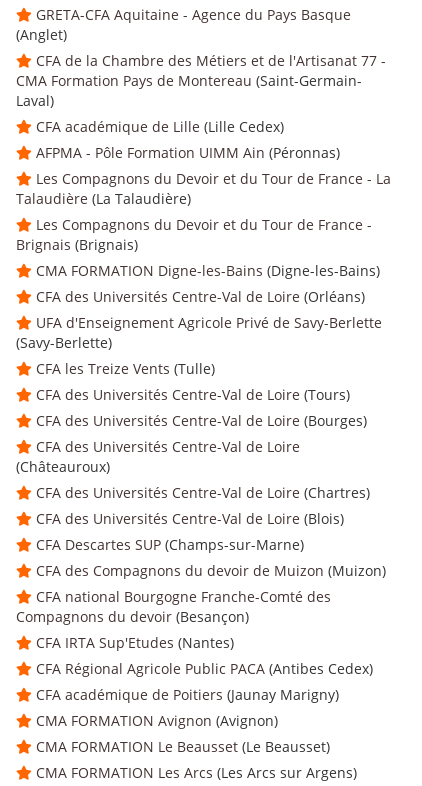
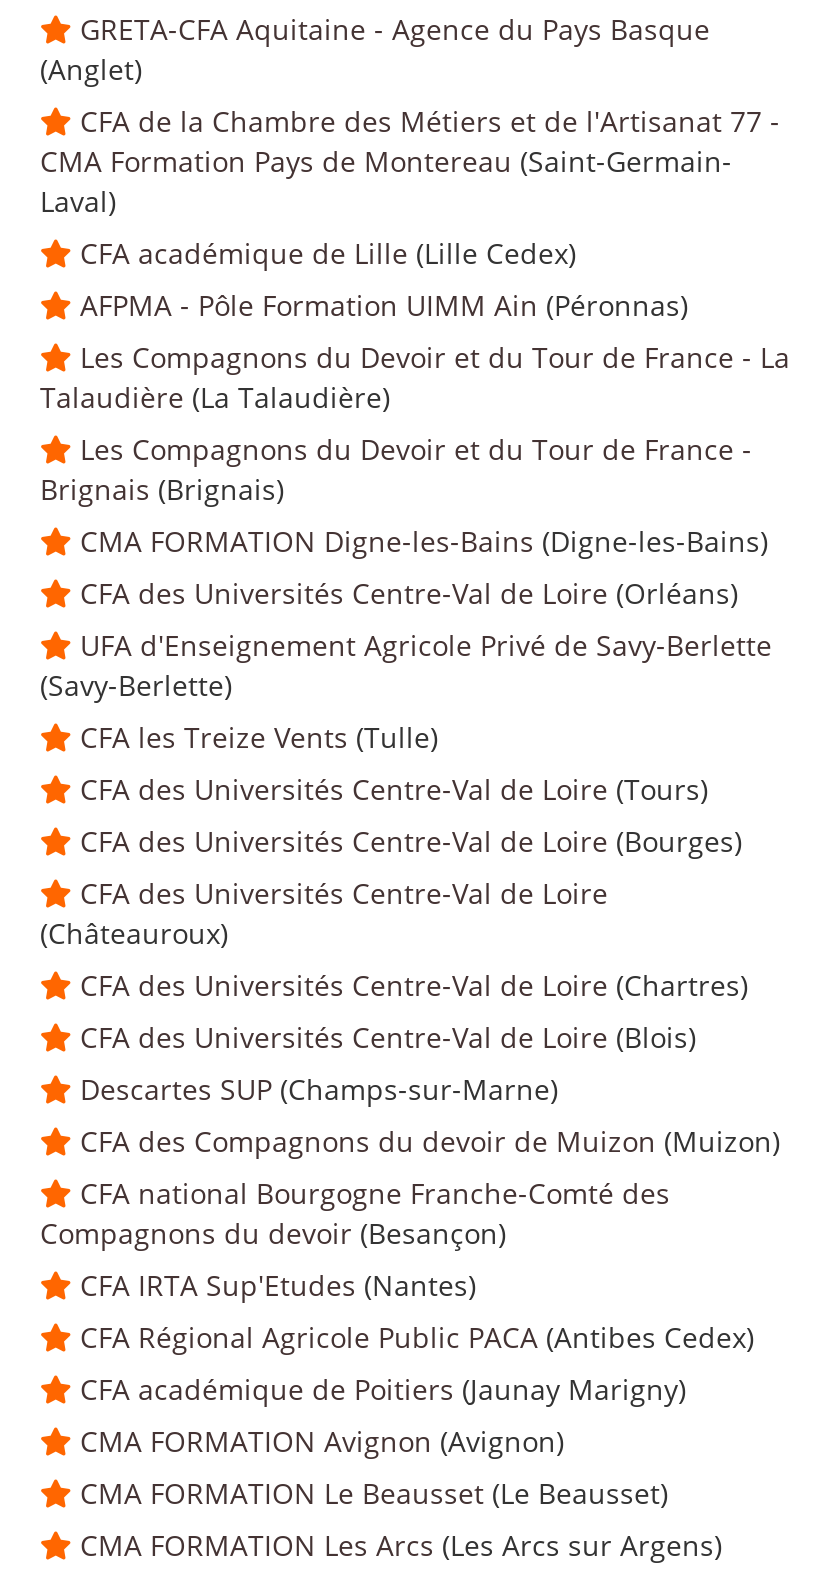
[32,535,304,554] CFA Descartes SUP (Champs-sur-Marne) -> [72,1070,558,1108] Descartes SUP (Champs-sur-Marne)

